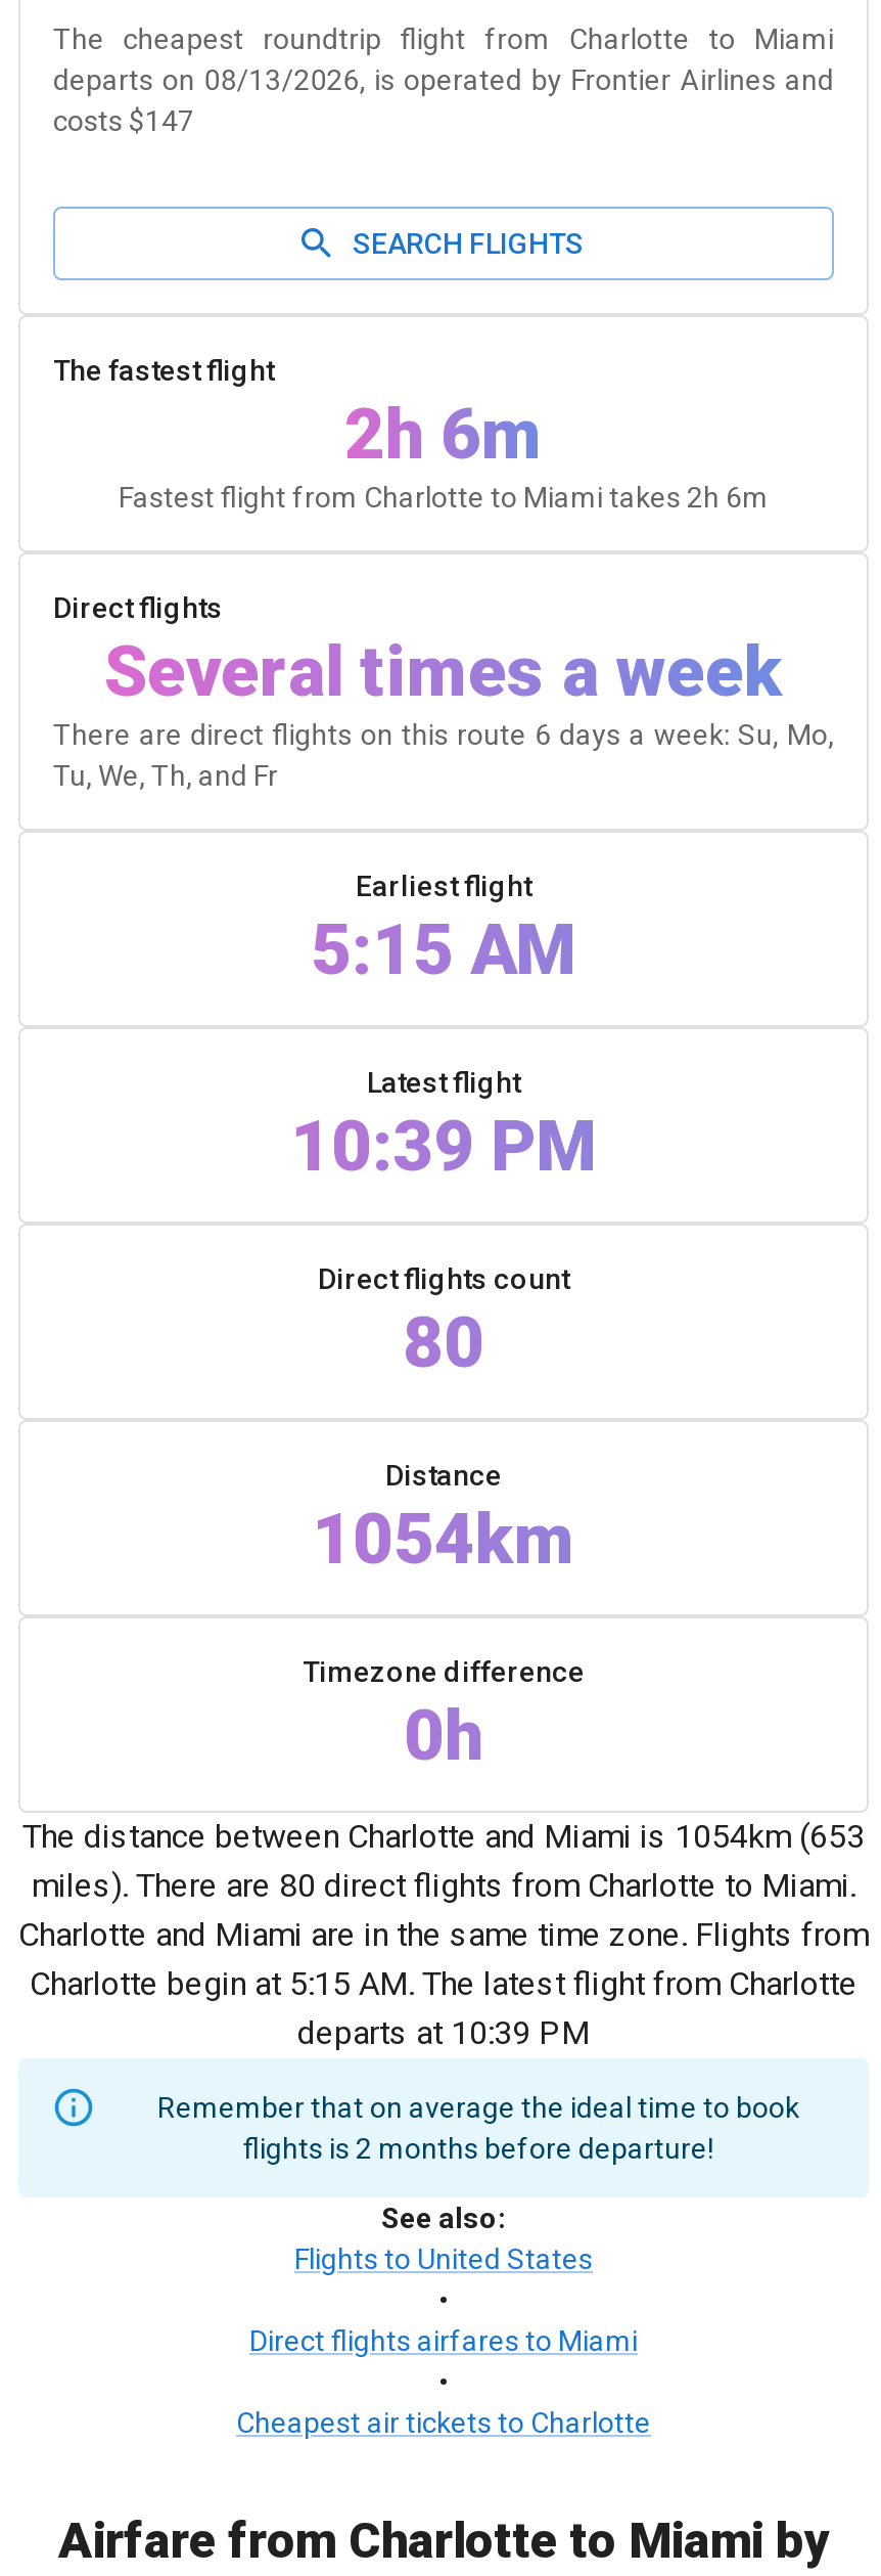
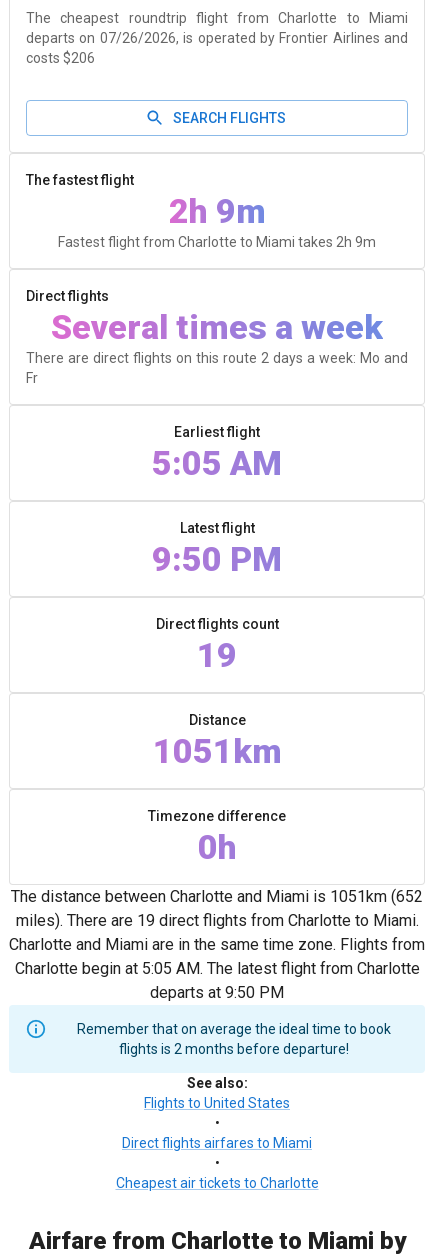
[53,63,834,96] departs on 08/13/2026, is operated by Frontier Airlines and -> [26,30,408,46] departs on 07/26/2026, is operated by Frontier Airlines and
[53,104,194,137] costs $147 -> [26,50,95,66] costs $206
[344,393,543,475] 2h 6m -> [168,191,265,231] 2h 9m
[119,481,769,514] Fastest flight from Charlotte to Miami takes 2h 6m -> [58,234,376,250] Fastest flight from Charlotte to Miami takes 2h 9m
[53,718,834,792] There are direct flights on this route 6 days a week: Su, Mo, | Tu, We, Th, and Fr -> [26,350,408,386] There are direct flights on this route 2 days a week: Mo and | Fr
[311,908,576,990] 5:15 AM -> [152,443,282,483] 5:05 AM
[290,1105,597,1187] 10:39 PM -> [152,539,282,579] 9:50 PM
[403,1301,484,1383] 80 -> [197,635,237,675] 19
[312,1498,575,1580] 1054km -> [152,731,281,771] 1051km
[22,1817,865,1856] The distance between Charlotte and Miami is 1054km (653 -> [11,887,423,906] The distance between Charlotte and Miami is 1051km (652
[32,1866,855,1905] miles). There are 80 direct flights from Charlotte to Miami. -> [15,911,418,930] miles). There are 19 direct flights from Charlotte to Miami.
[30,1964,857,2003] Charlotte begin at 5:15 AM. The latest flight from Charlotte -> [14,959,419,978] Charlotte begin at 5:05 AM. The latest flight from Charlotte
[297,2013,590,2052] departs at 10:39 PM -> [150,983,284,1002] departs at 9:50 PM

